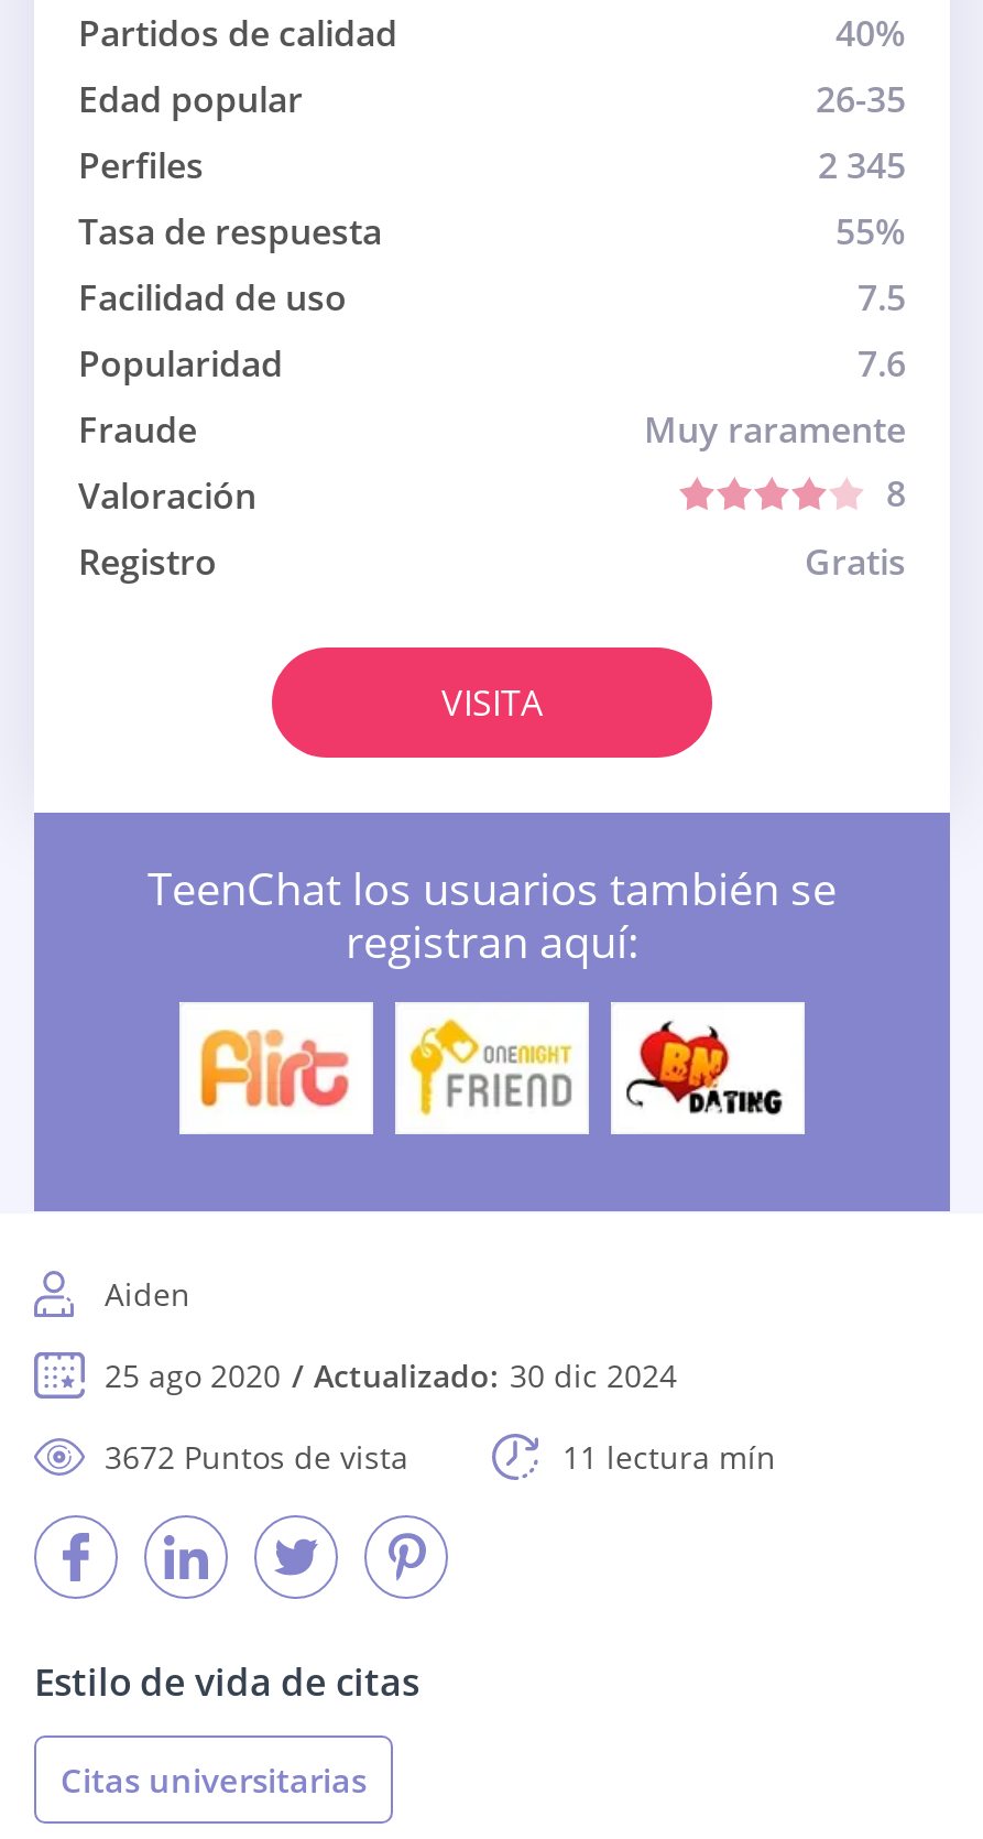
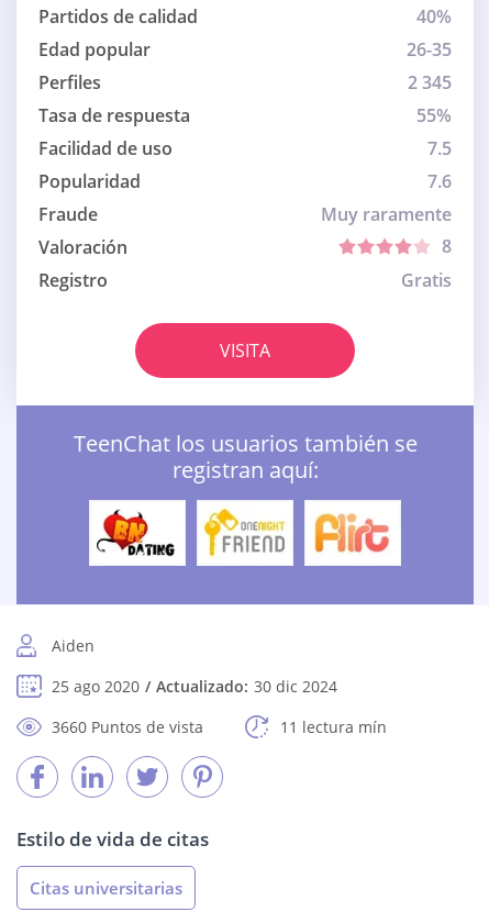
[195,1022,351,1114] [image] -> [96,509,176,557] [image]
[624,1020,785,1117] [image] -> [312,510,390,556] [image]
[105,1436,408,1478] 3672 Puntos de vista -> [52,717,203,738] 3660 Puntos de vista

